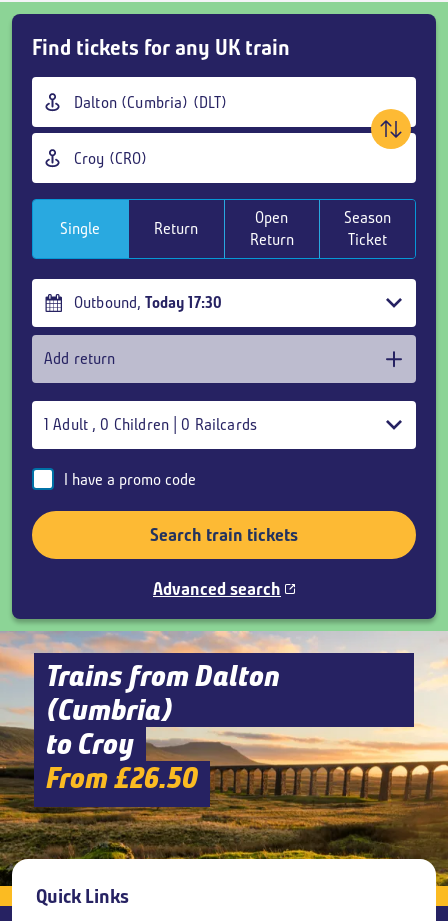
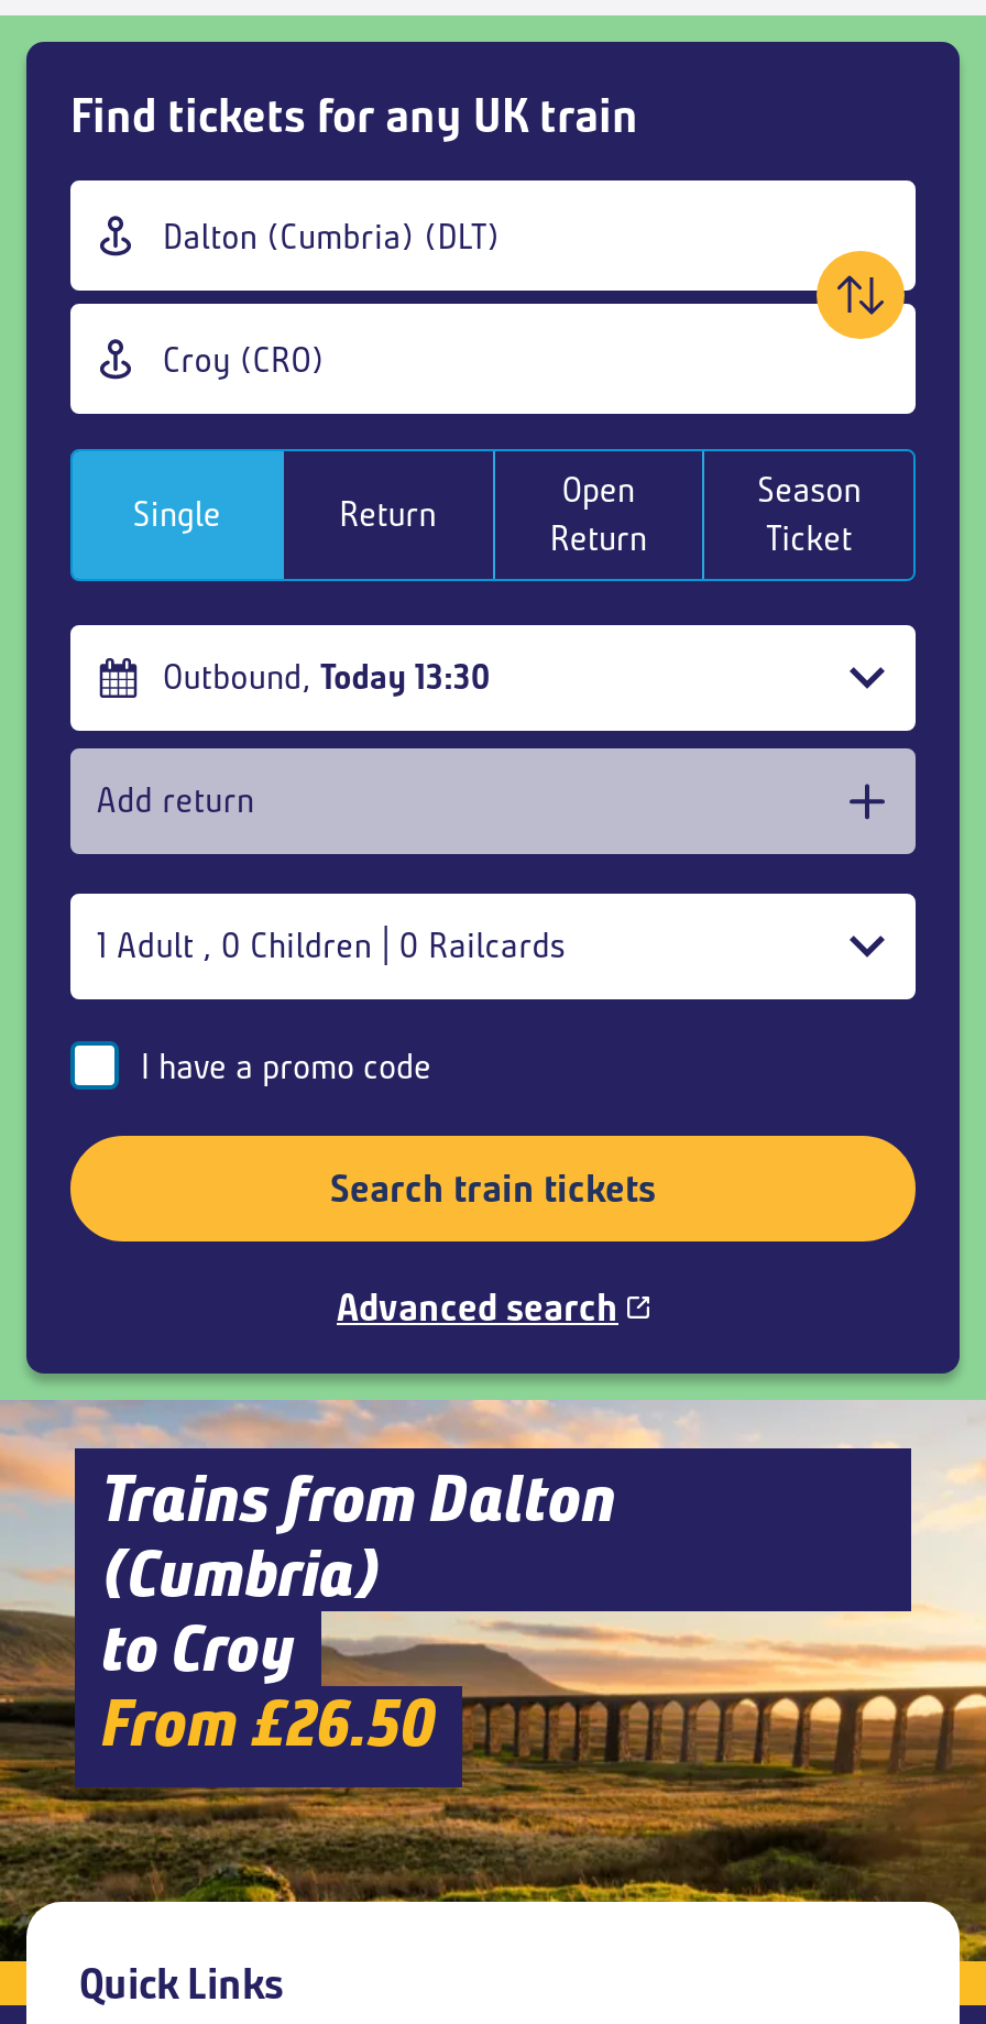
[74,293,222,312] Outbound, Today 17:30 -> [163,656,491,698] Outbound, Today 13:30

